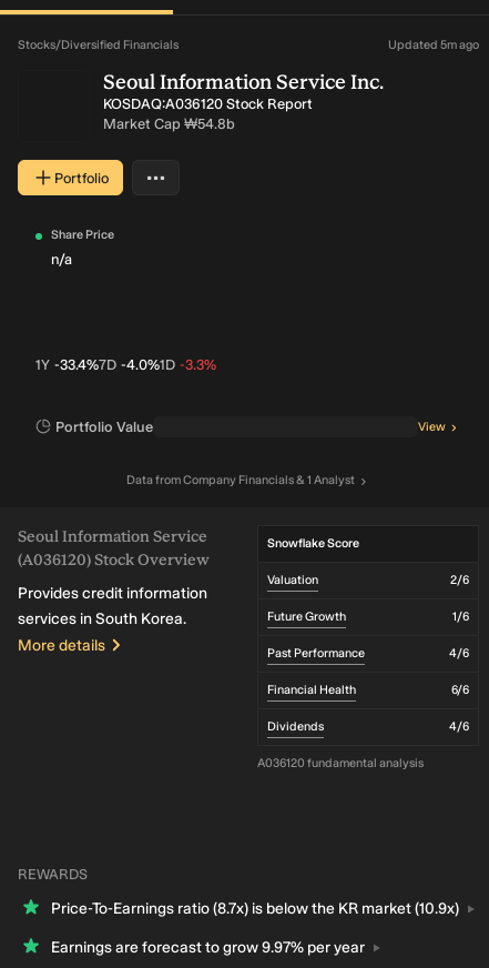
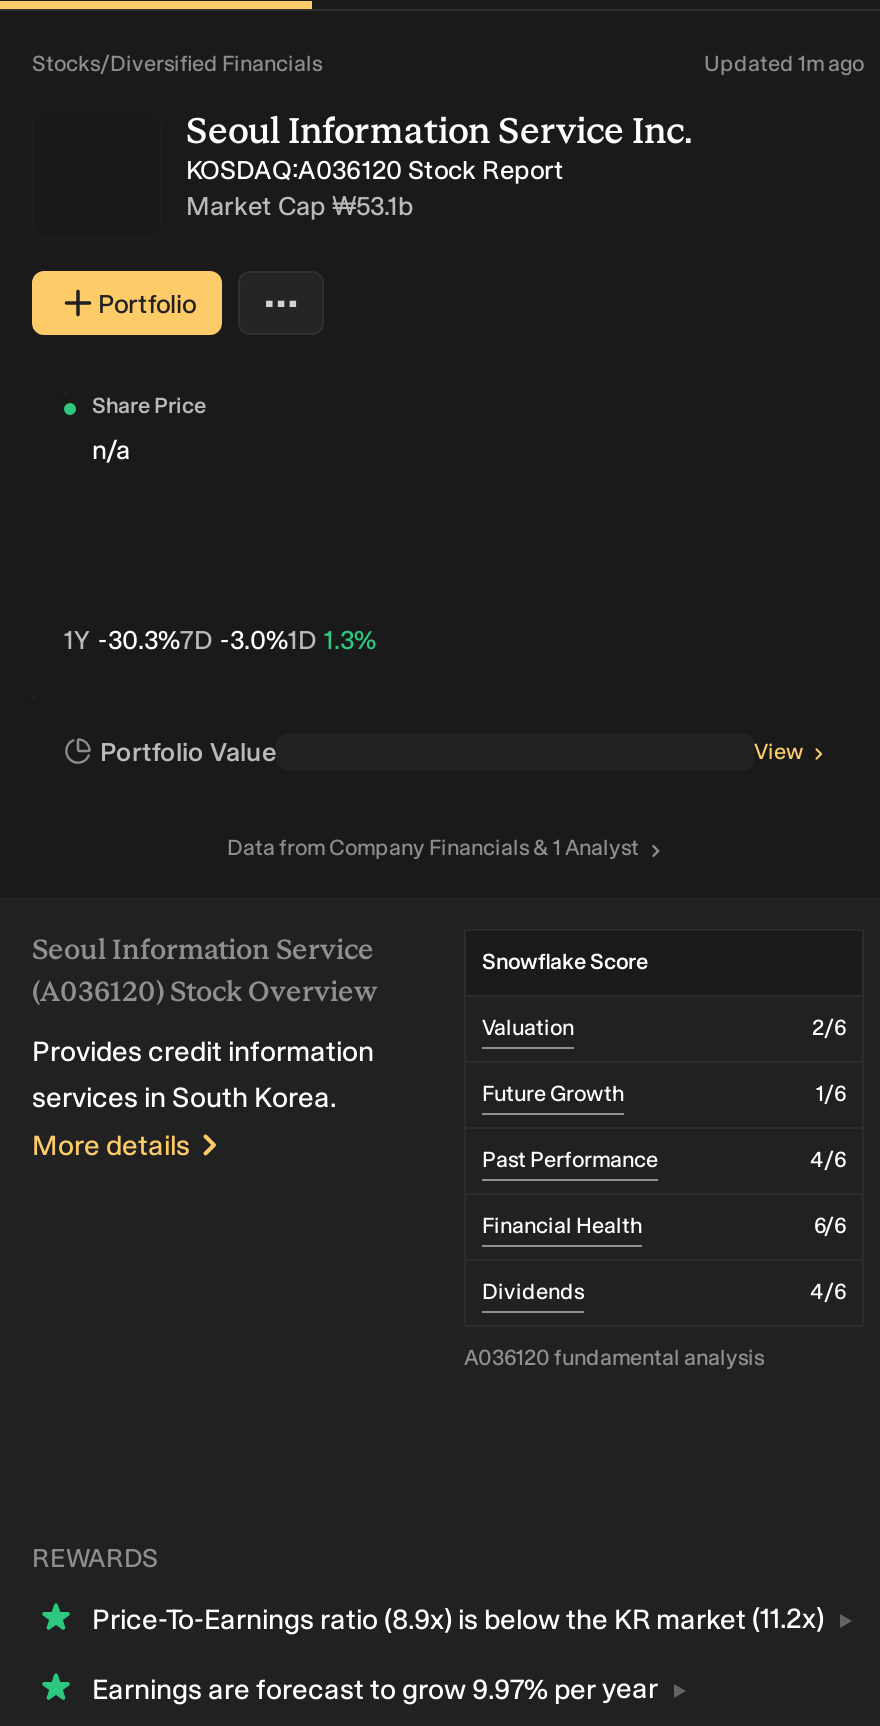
[388,38,479,52] Updated 5m ago -> [704,51,864,77] Updated 1m ago
[103,115,235,132] Market Cap ₩54.8b -> [186,191,414,221] Market Cap ₩53.1b
[35,356,216,373] 1Y -33.4%7D -4.0%1D -3.3% -> [64,625,376,655] 1Y -30.3%7D -3.0%1D 1.3%
[51,899,459,918] Price-To-Earnings ratio (8.7x) is below the KR market (10.9x) -> [92,1603,824,1637] Price-To-Earnings ratio (8.9x) is below the KR market (11.2x)

